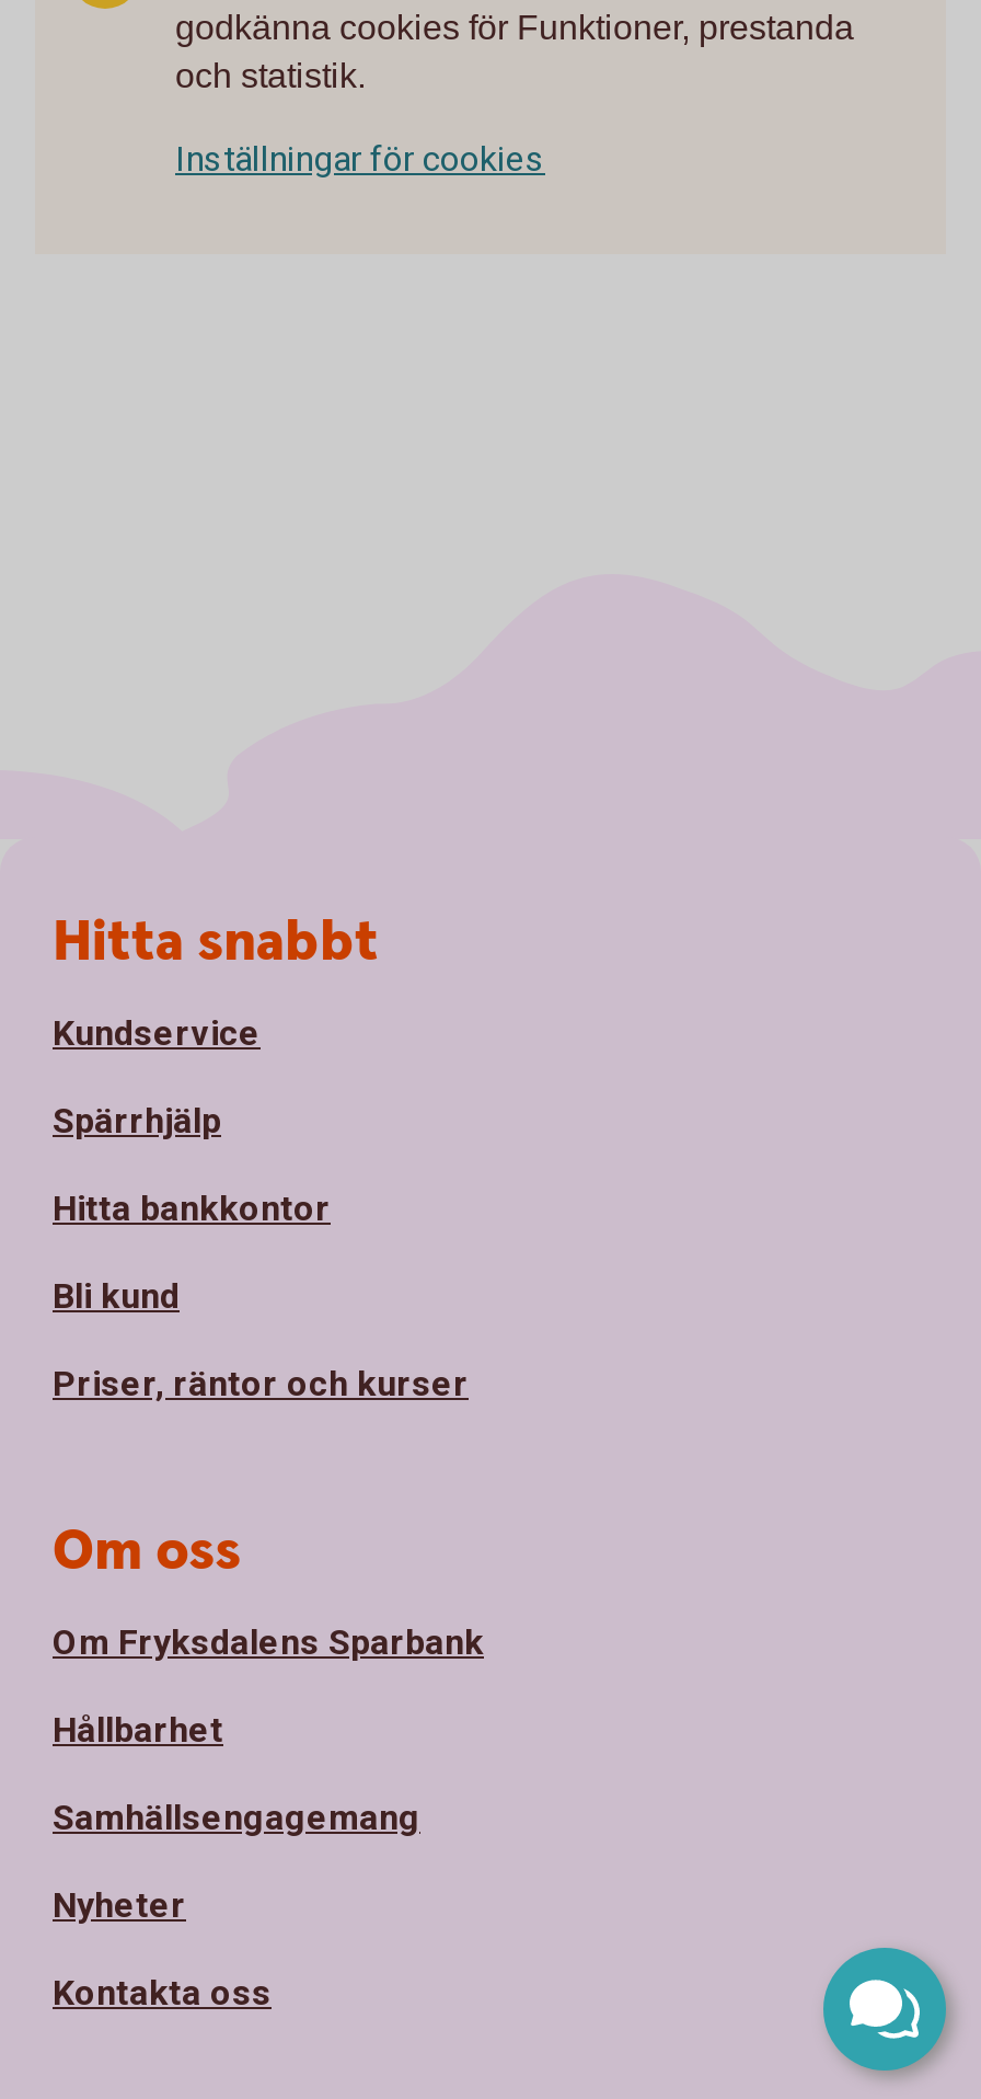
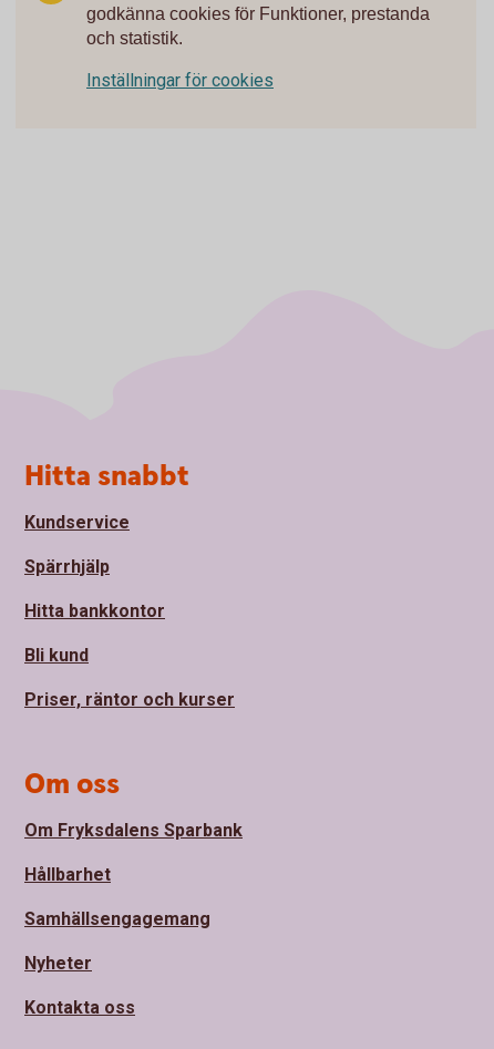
[819,1943,959,2084] [image] -> none

